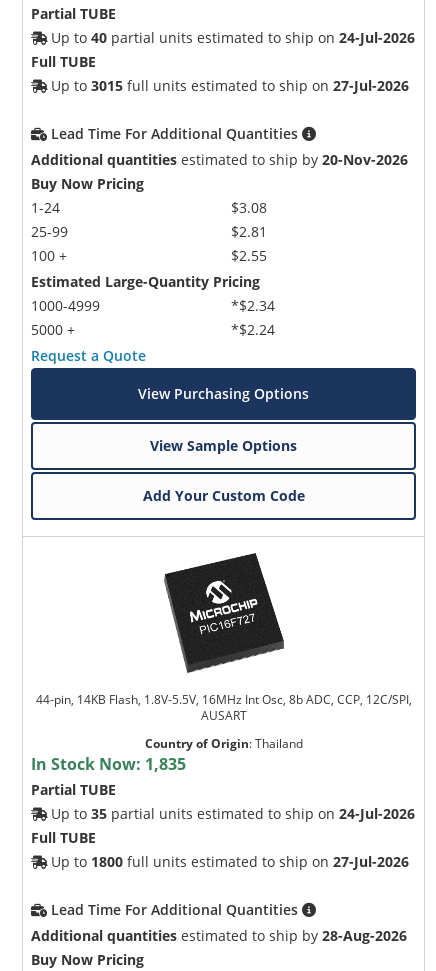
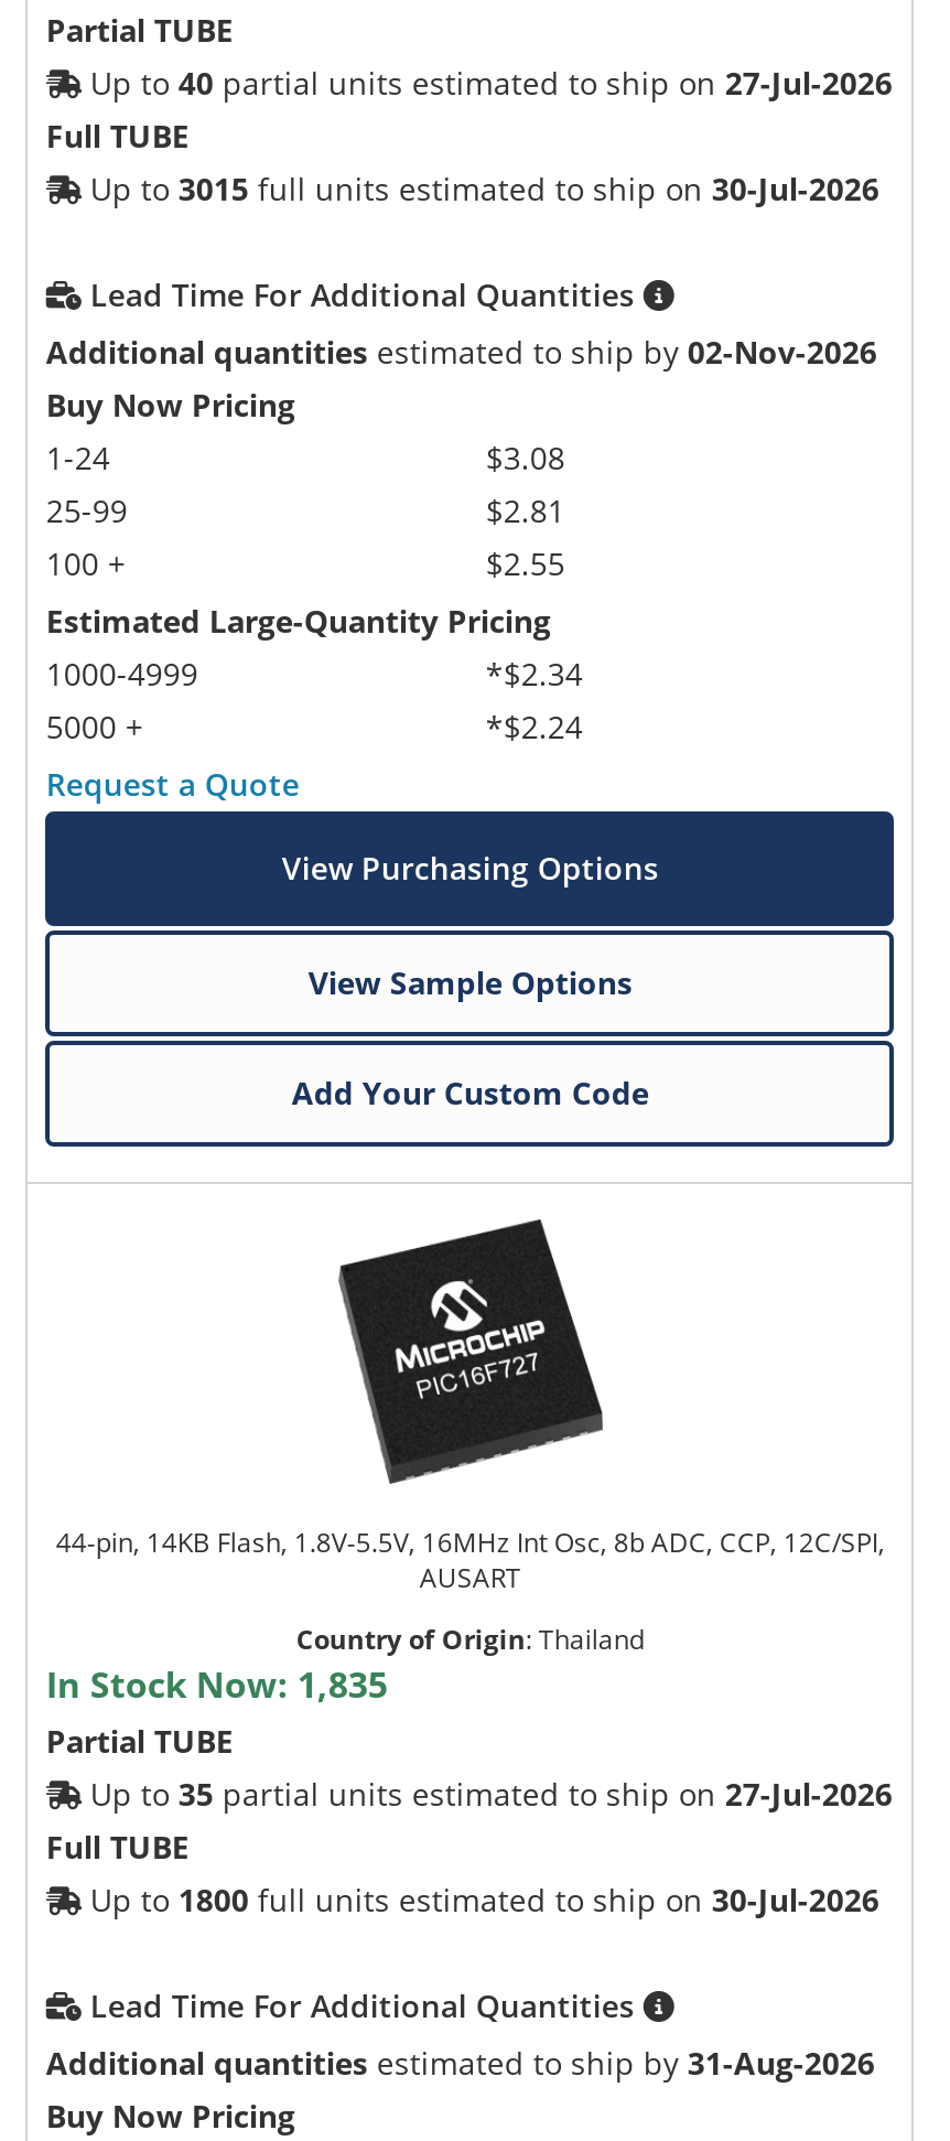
[51,28,415,47] Up to 40 partial units estimated to ship on 24-Jul-2026 -> [90,61,892,103] Up to 40 partial units estimated to ship on 27-Jul-2026
[51,76,409,95] Up to 3015 full units estimated to ship on 27-Jul-2026 -> [90,167,879,209] Up to 3015 full units estimated to ship on 30-Jul-2026
[31,150,408,169] Additional quantities estimated to ship by 20-Nov-2026 -> [46,330,877,372] Additional quantities estimated to ship by 02-Nov-2026
[51,804,415,823] Up to 35 partial units estimated to ship on 24-Jul-2026 -> [90,1772,892,1814] Up to 35 partial units estimated to ship on 27-Jul-2026
[51,852,409,871] Up to 1800 full units estimated to ship on 27-Jul-2026 -> [90,1878,879,1920] Up to 1800 full units estimated to ship on 30-Jul-2026
[31,926,407,945] Additional quantities estimated to ship by 28-Aug-2026 -> [46,2041,875,2083] Additional quantities estimated to ship by 31-Aug-2026

